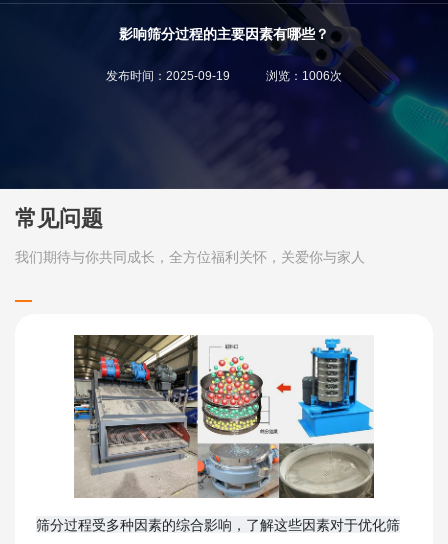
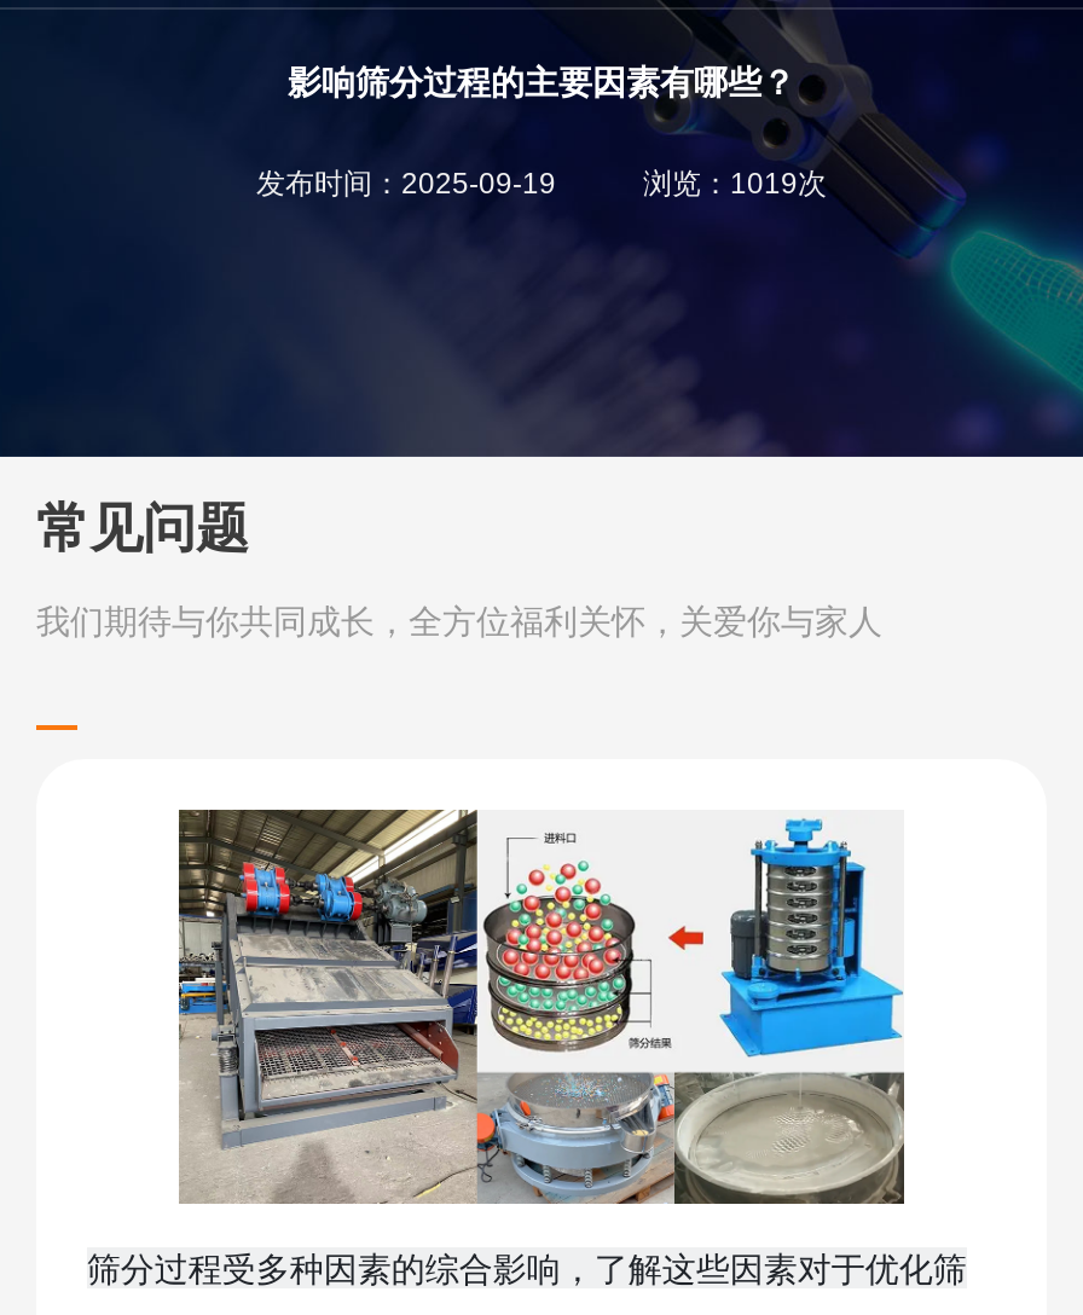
[106,69,342,83] 发布时间：2025-09-19 浏览：1006次 -> [256,168,827,202] 发布时间：2025-09-19 浏览：1019次

